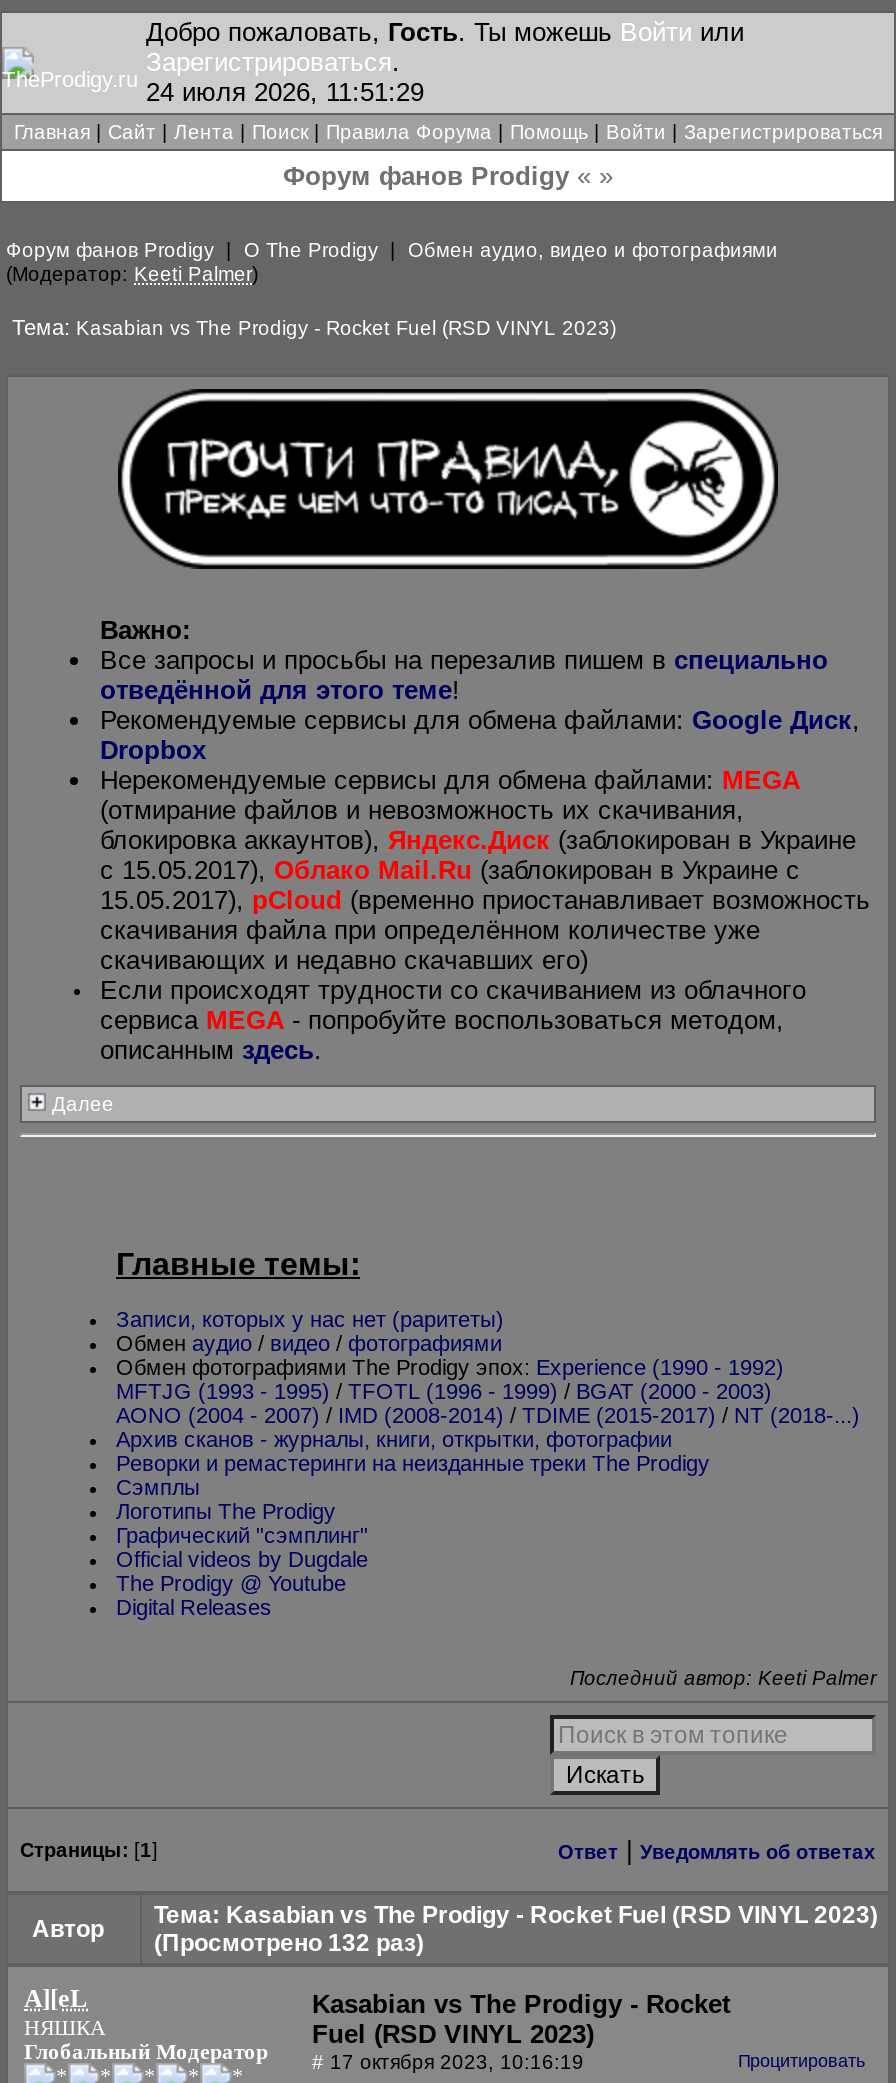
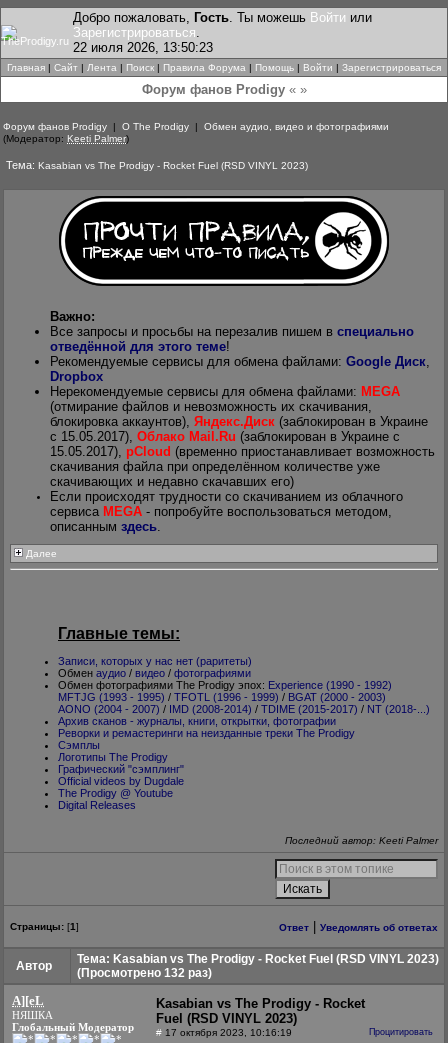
[146,77,424,107] 24 июля 2026, 11:51:29 -> [73,40,213,55] 22 июля 2026, 13:50:23

